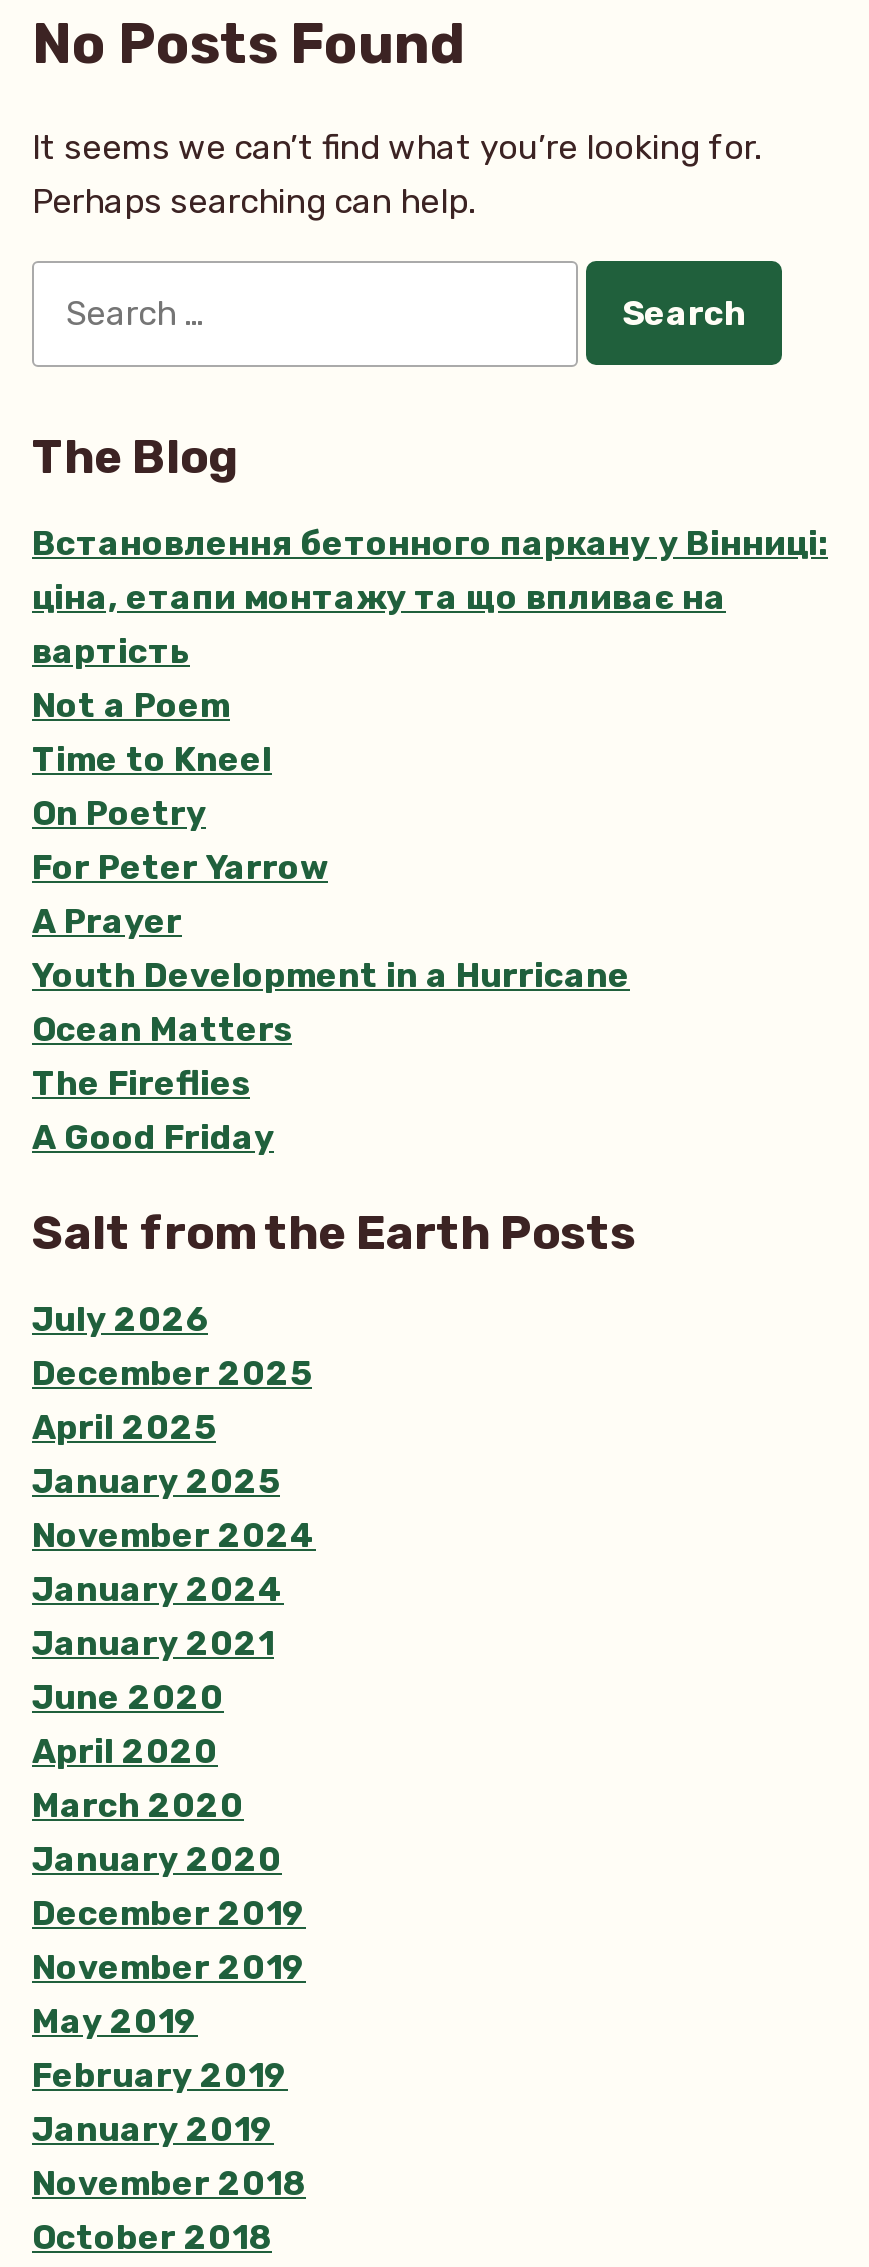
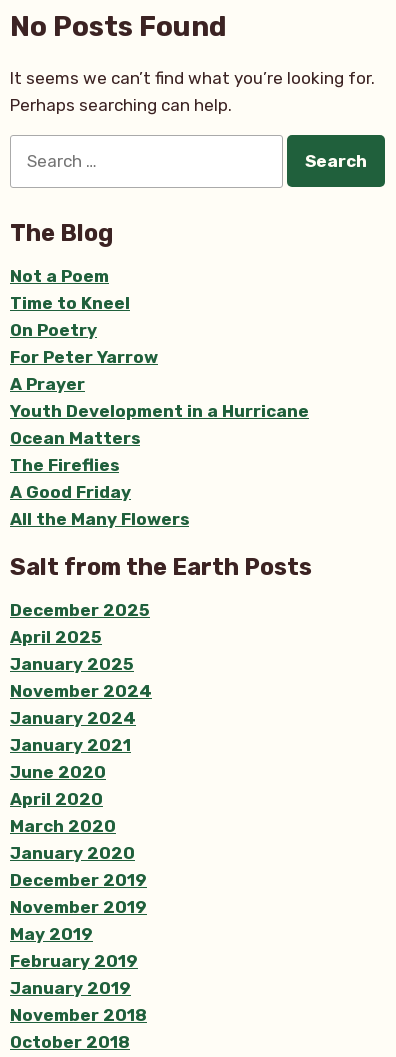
[32,522,828,670] Встановлення бетонного паркану у Вінниці: | ціна, етапи монтажу та що впливає на | вартість -> none
none -> [10,509,189,529] All the Many Flowers
[32,1299,208,1339] July 2026 -> none

